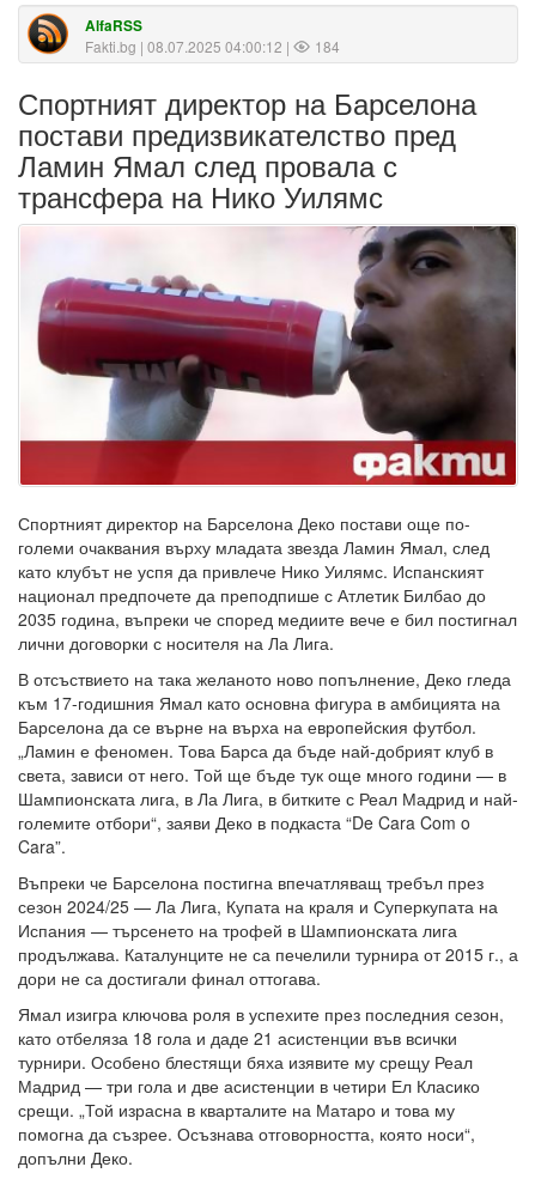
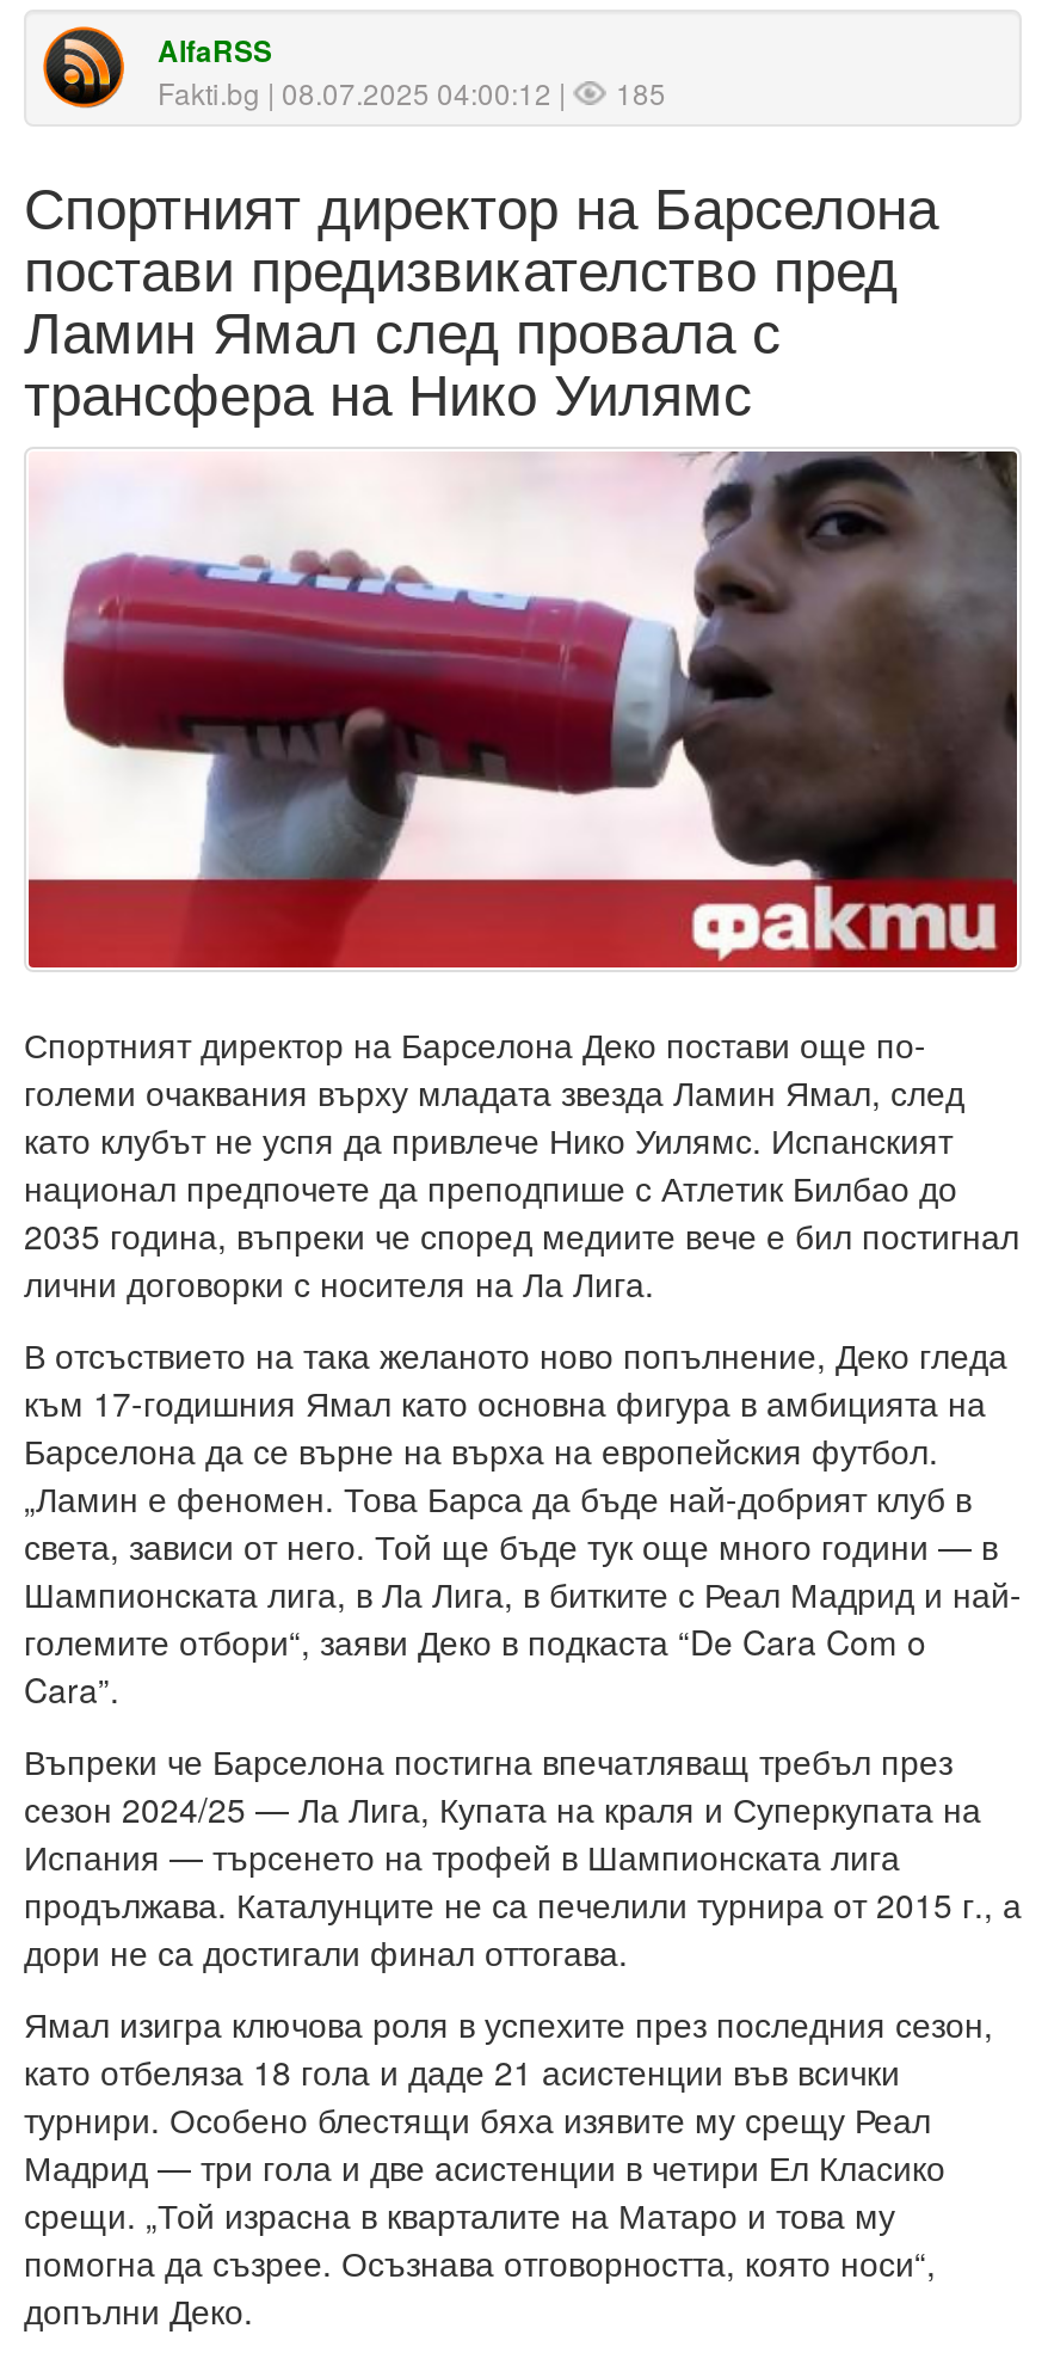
[315,36,340,56] 184 -> [616,72,666,112] 185

